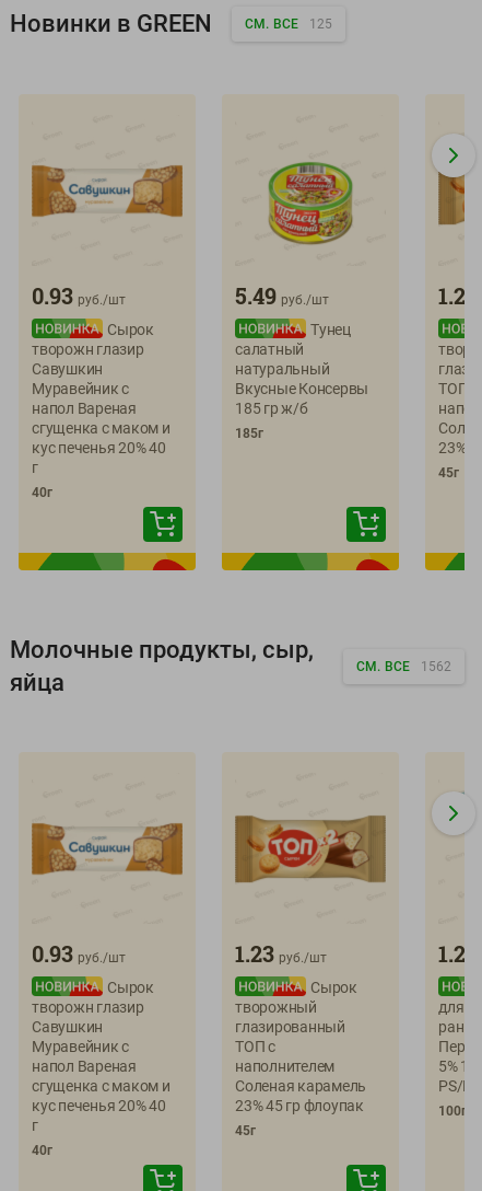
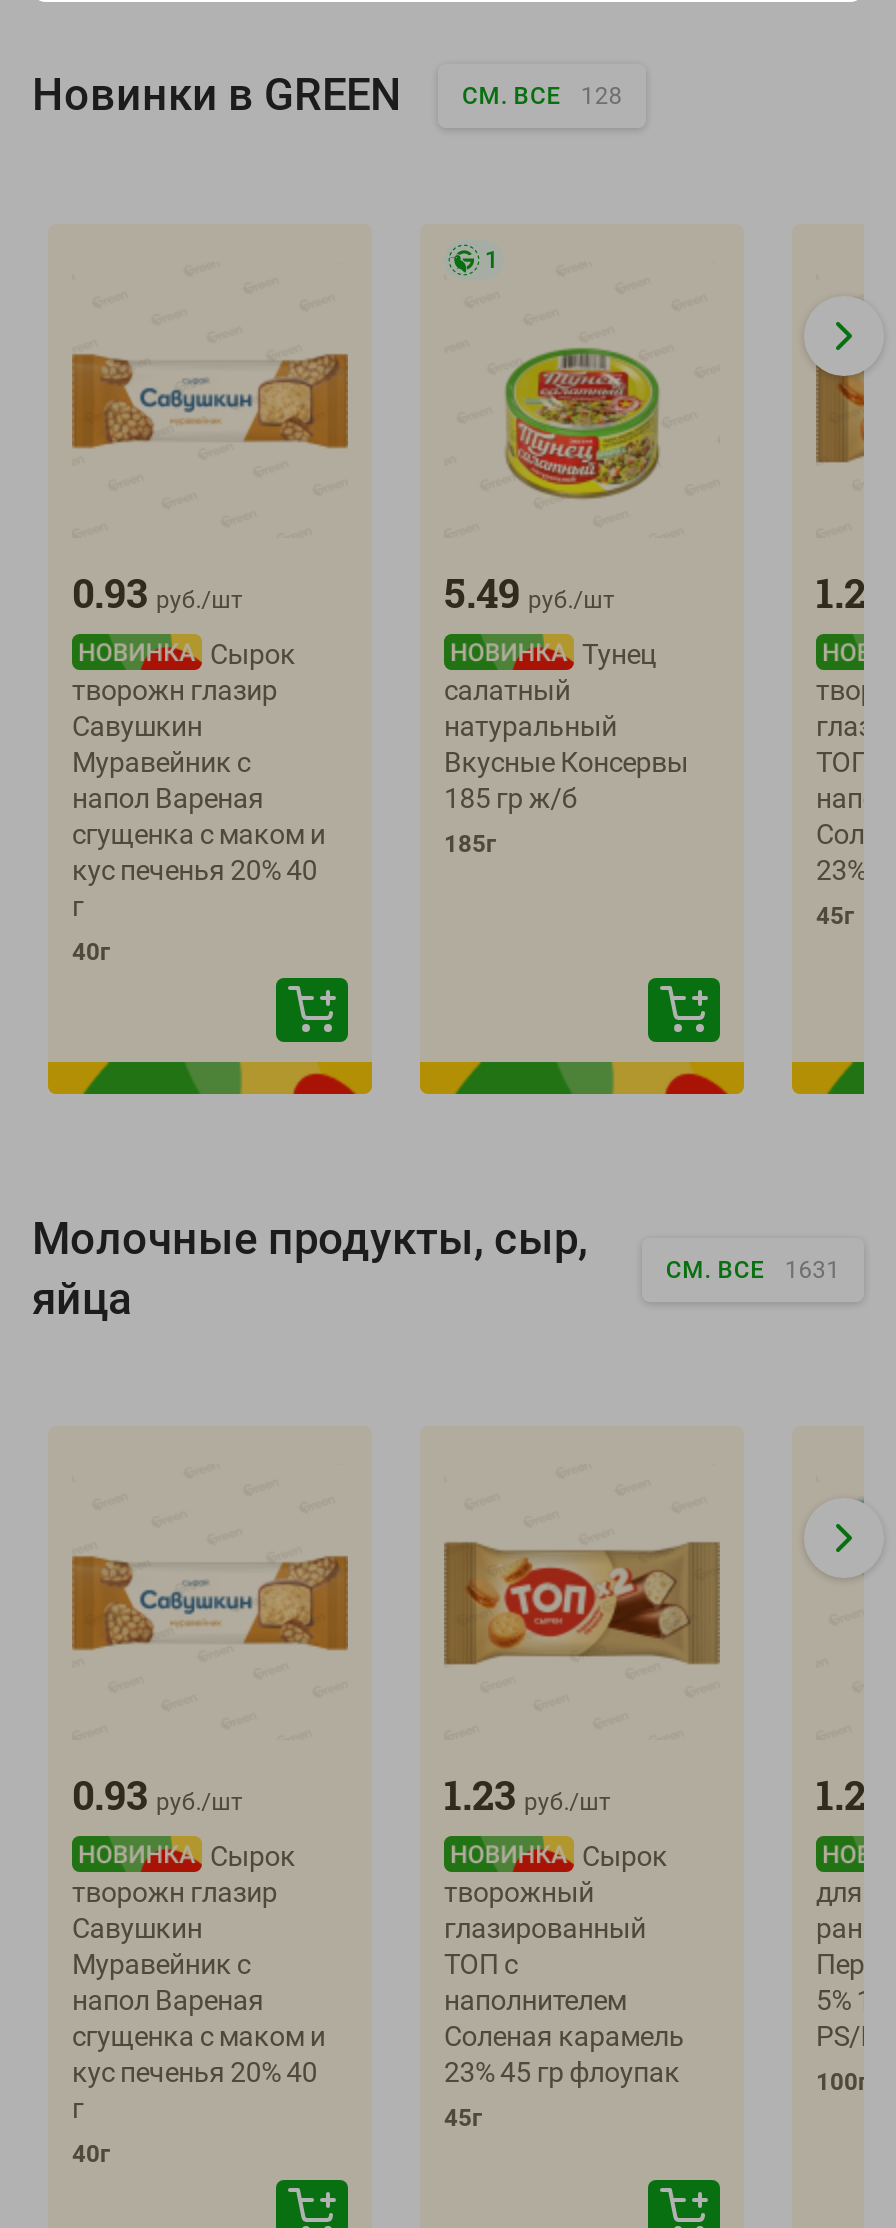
[245,16,332,32] СМ. ВСЕ 125 -> [462,82,622,110] СМ. ВСЕ 128
none -> [485,246,499,274] 1
[356,659,451,674] СМ. ВСЕ 1562 -> [666,1256,840,1284] СМ. ВСЕ 1631

